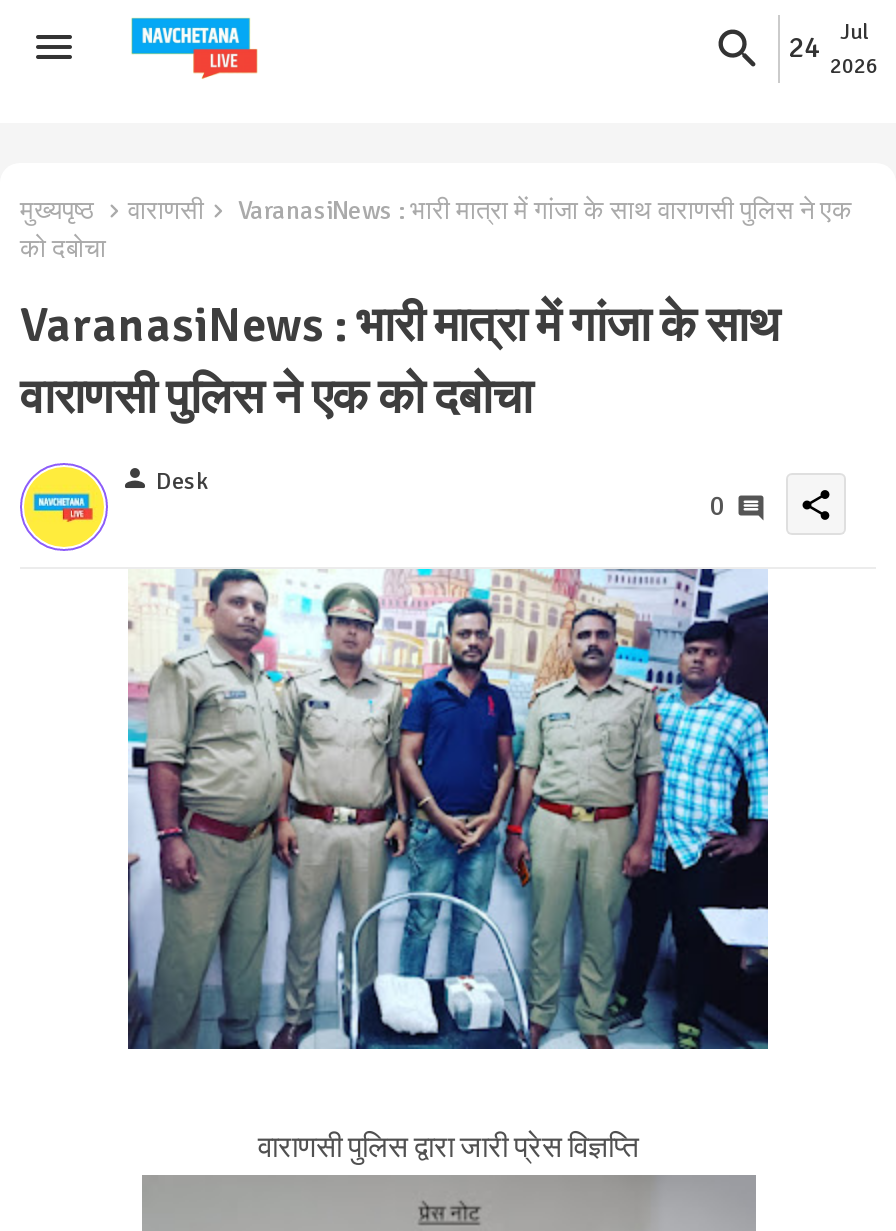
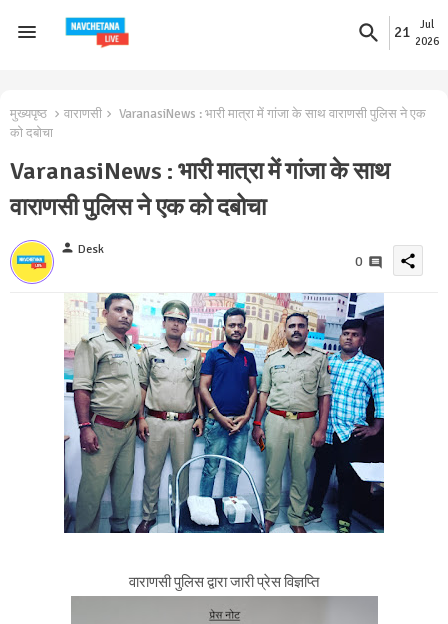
[788,18,878,78] 24 2026 Jul -> [394,17,439,47] 21 2026 Jul

